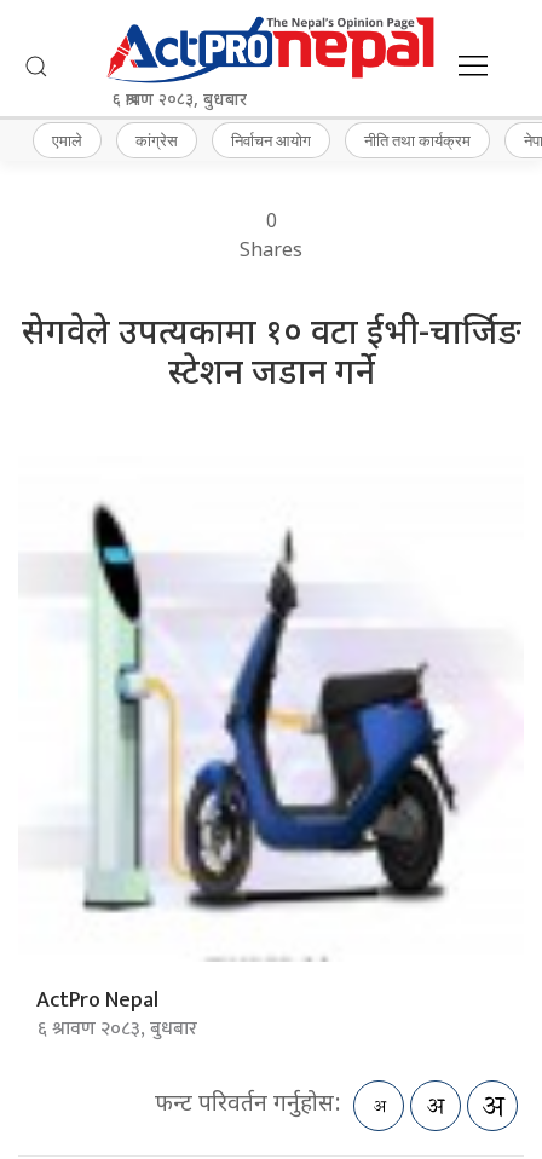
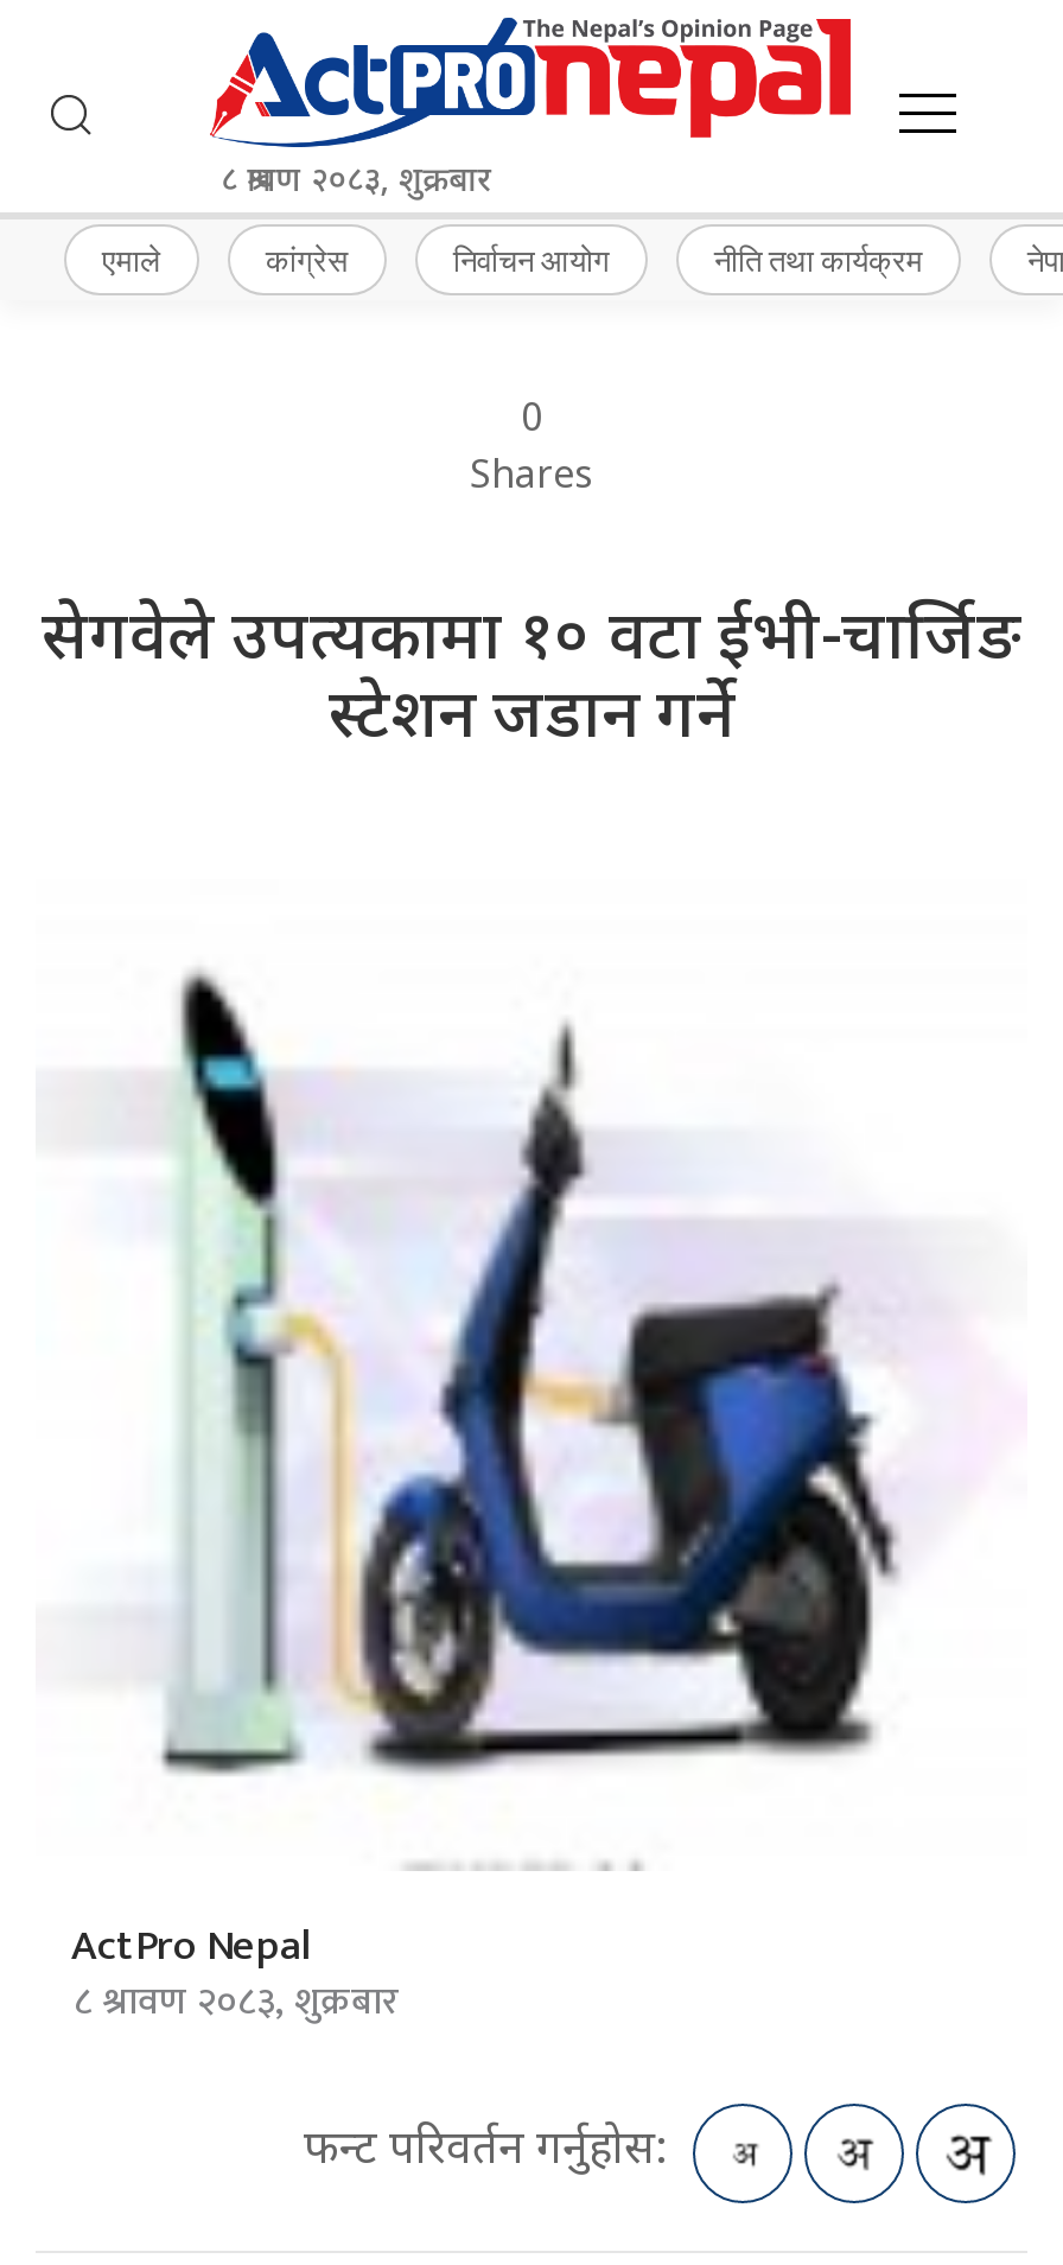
[113,90,247,113] ६ श्रावण २०८३, बुधबार -> [221,161,492,206] ८ श्रावण २०८३, शुक्रबार
[38,1013,197,1046] ६ श्रावण २०८३, बुधबार -> [74,1971,399,2036] ८ श्रावण २०८३, शुक्रबार

